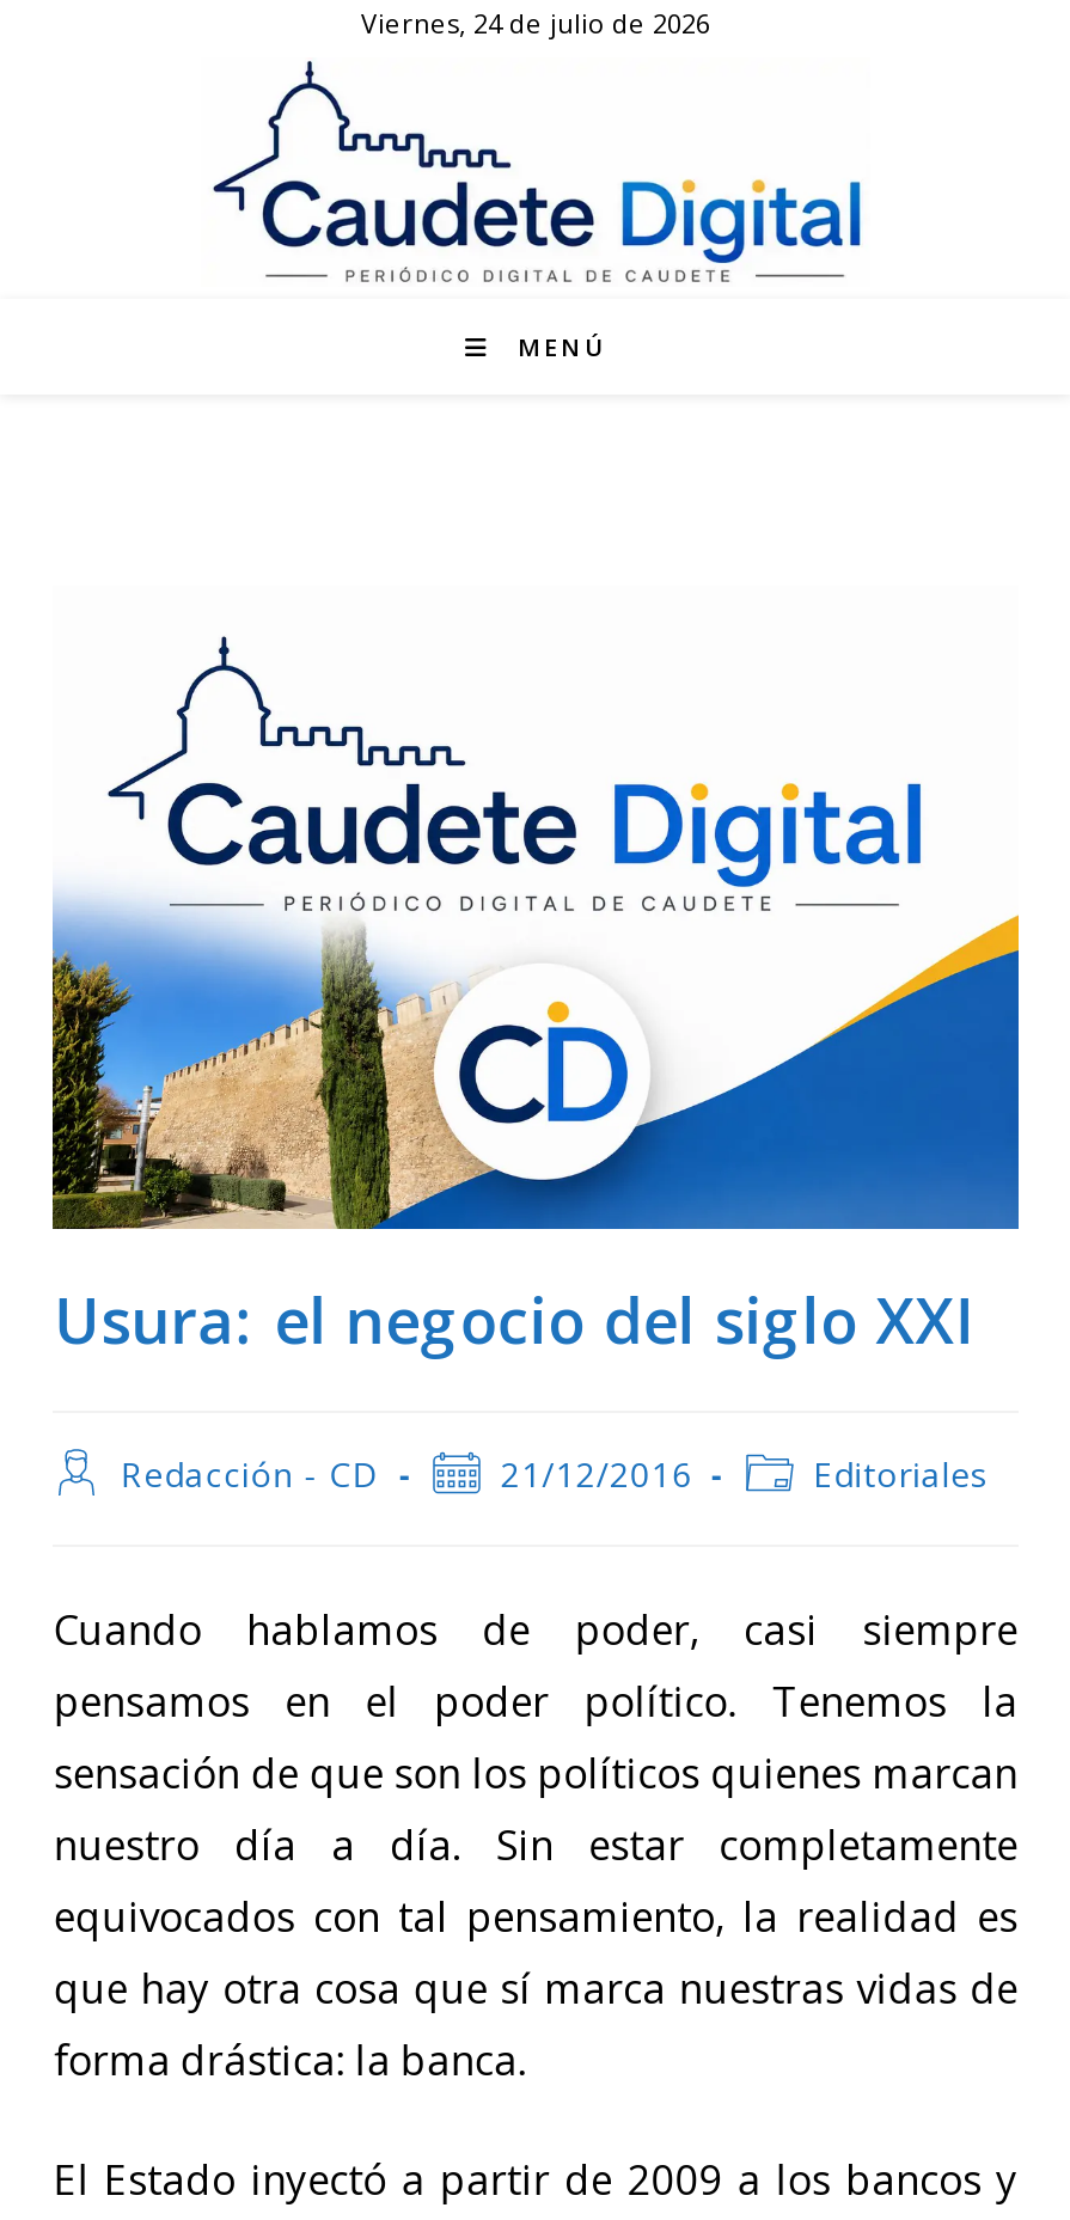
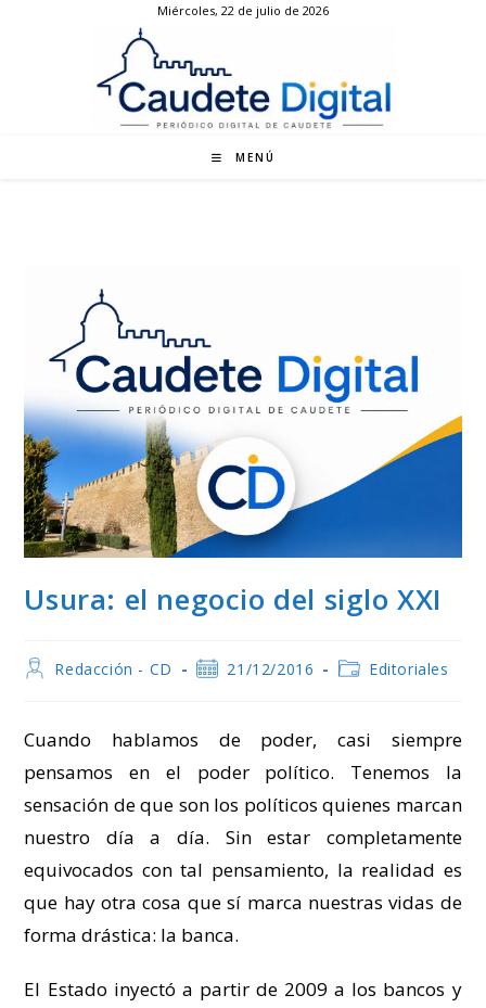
[361,5,710,41] Viernes, 24 de julio de 2026 -> [157,2,329,18] Miércoles, 22 de julio de 2026

